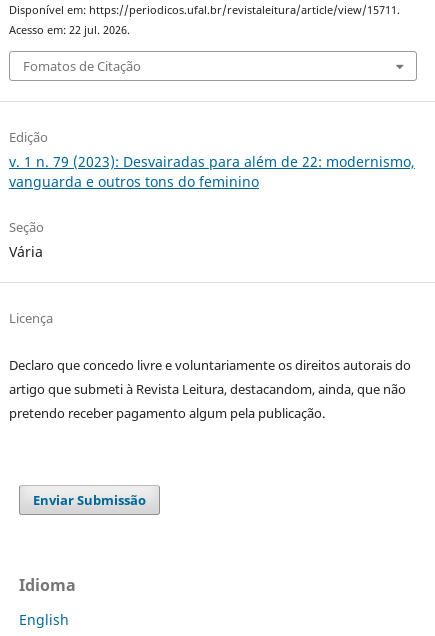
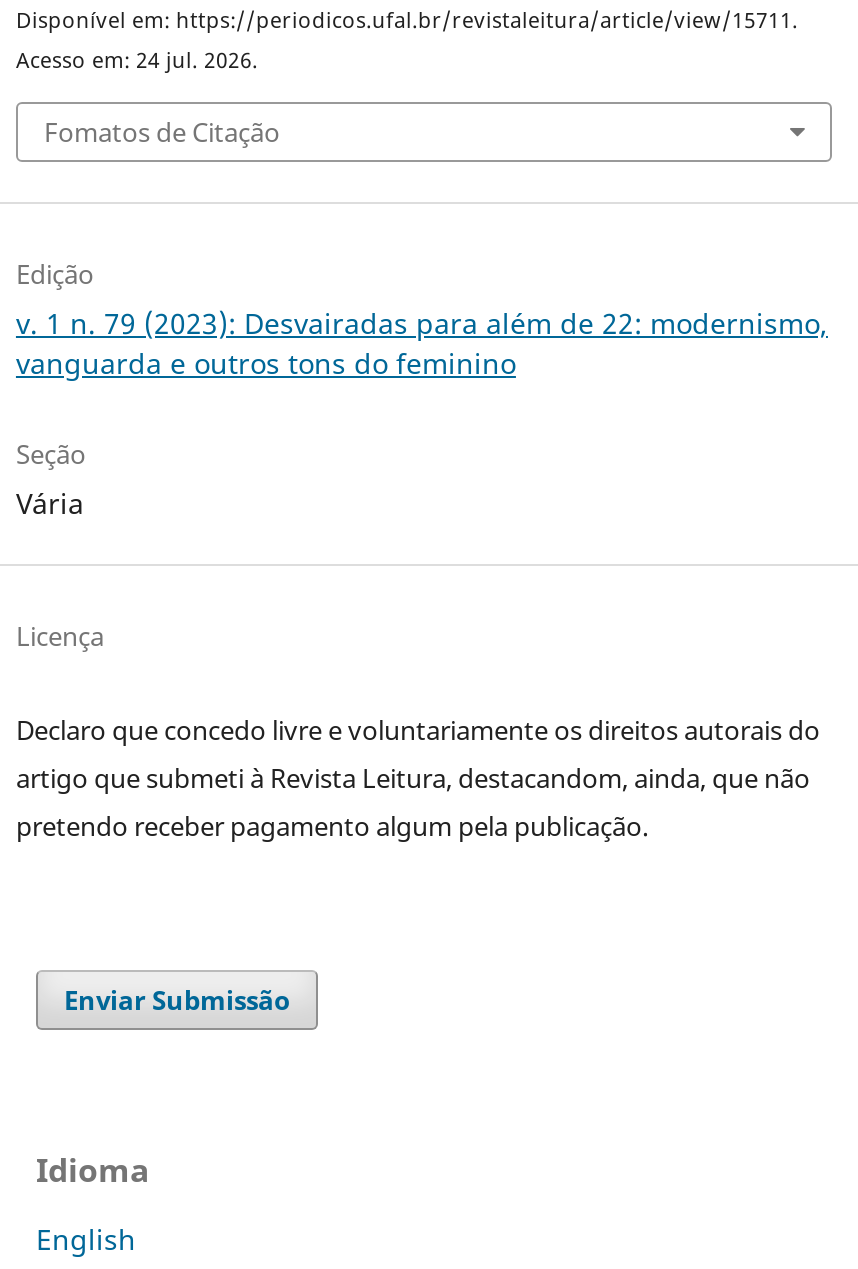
[9,23,130,37] Acesso em: 22 jul. 2026. -> [16,47,258,75] Acesso em: 24 jul. 2026.

